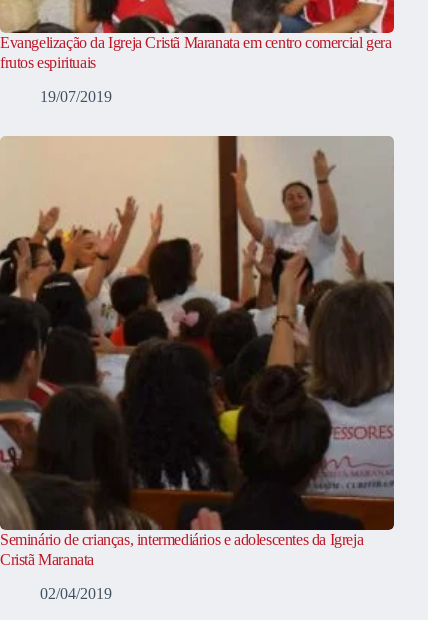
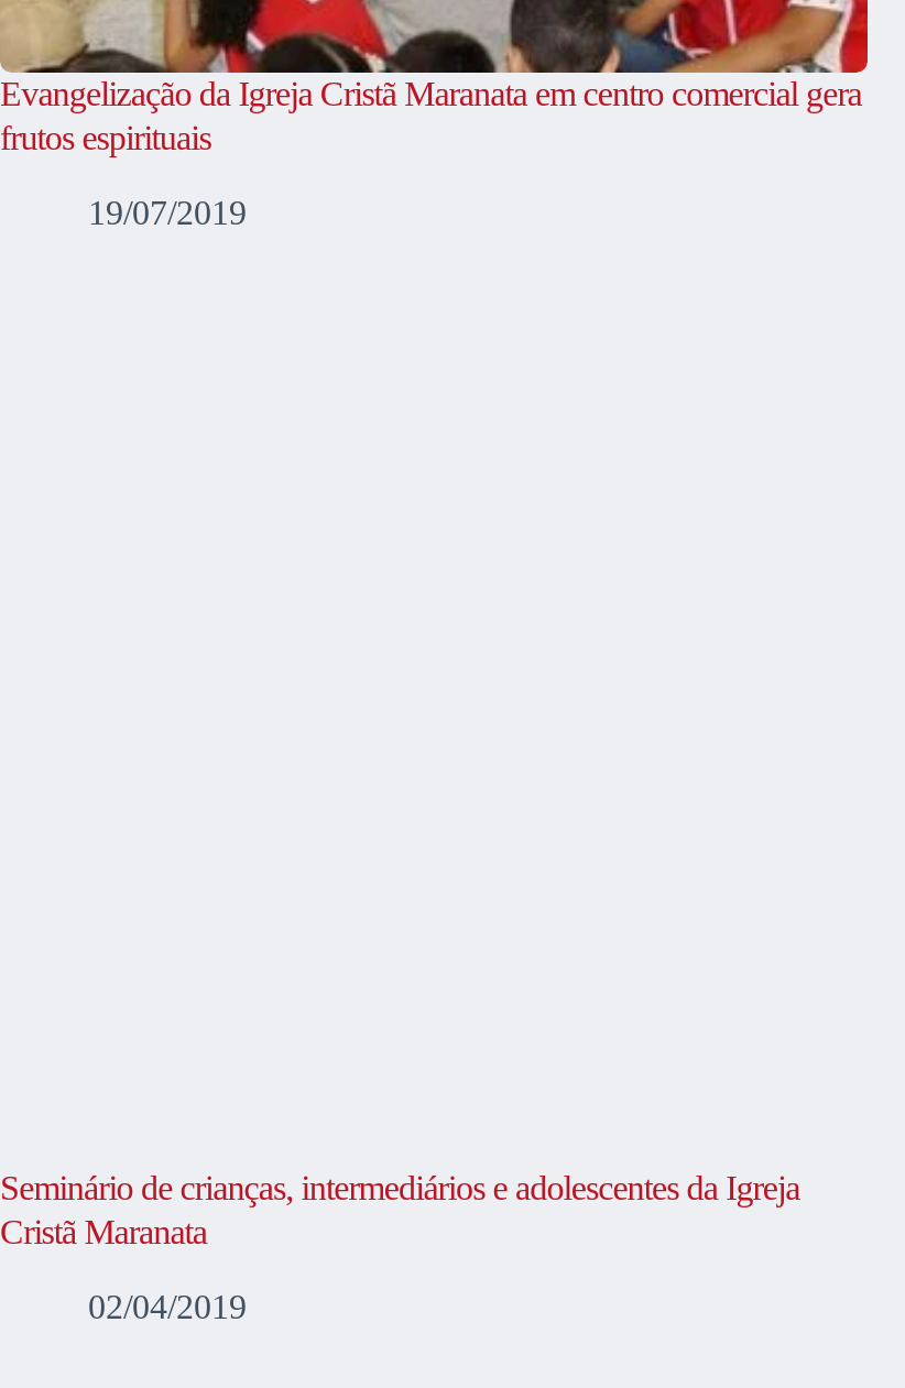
[3,135,395,531] [image] -> none

